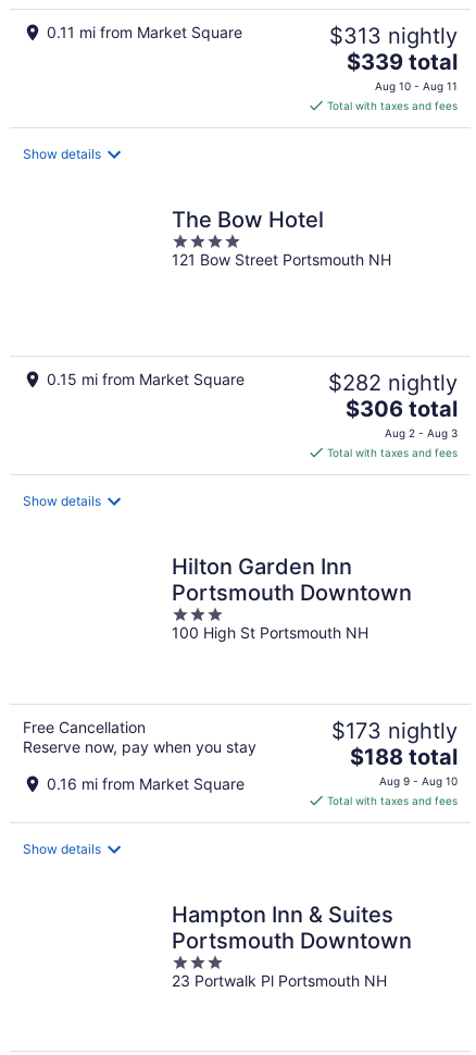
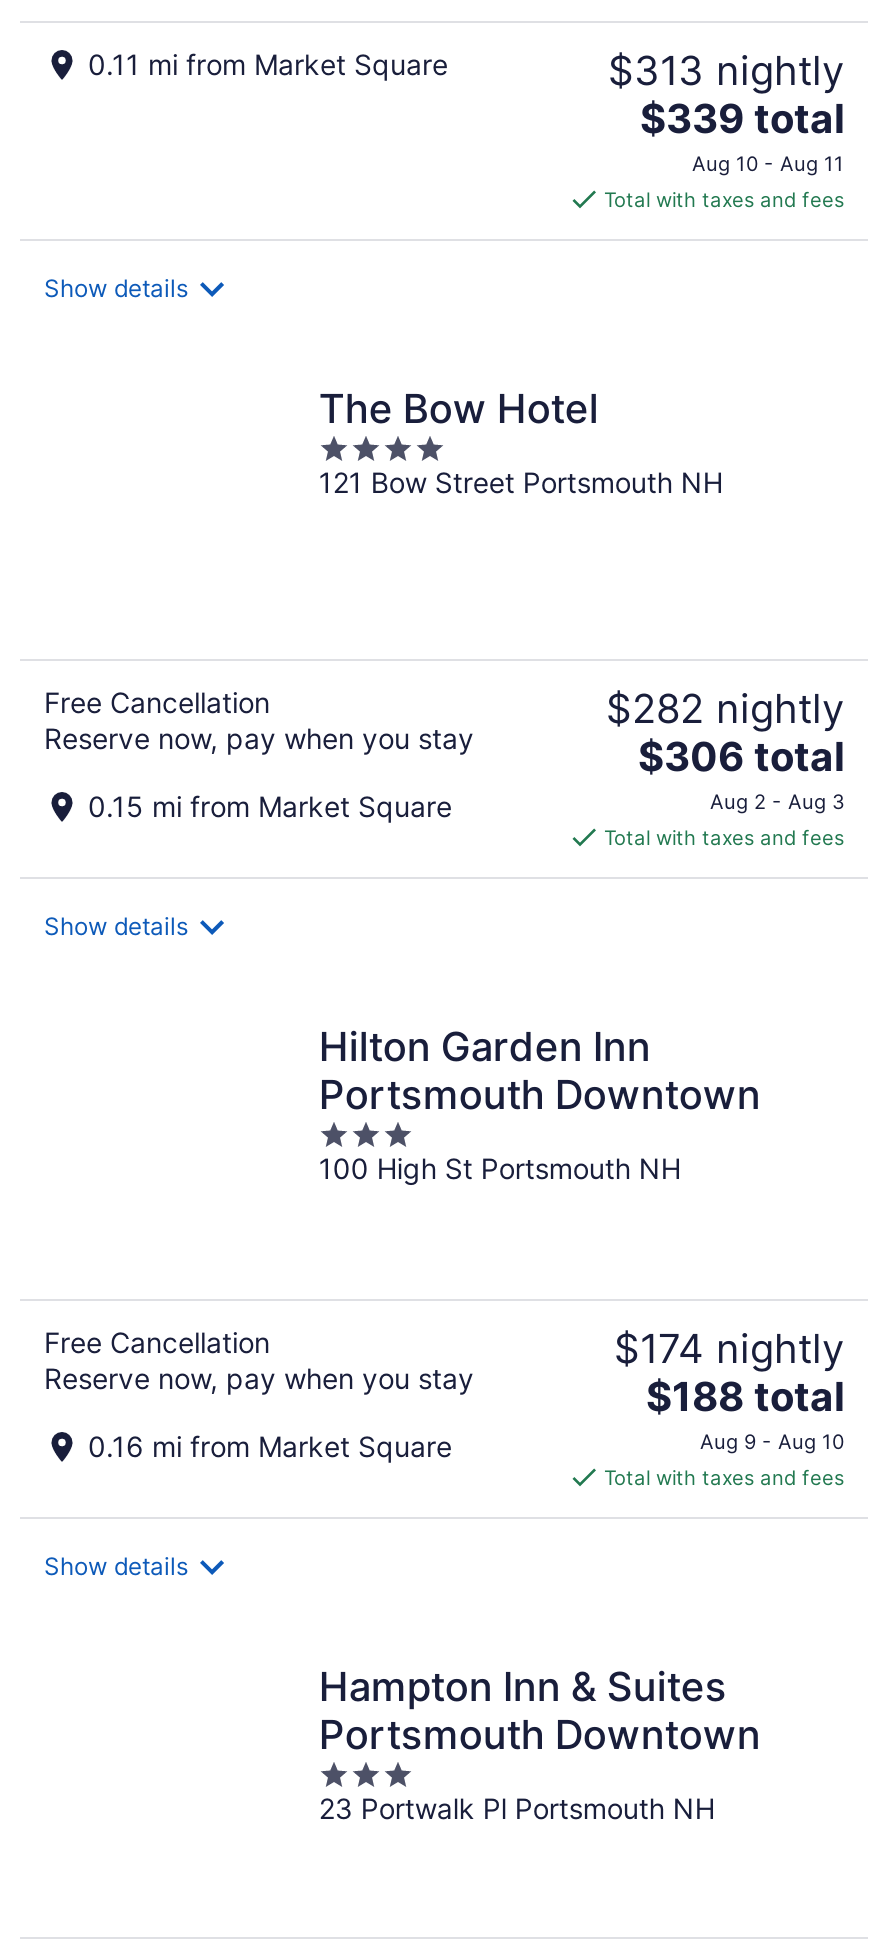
moved [47,370,245,389] -> [88,790,452,824]: 0.15 mi from Market Square
none -> [44,686,474,756] Free Cancellation | Reserve now, pay when you stay
[331,717,458,744] $173 nightly -> [614,1324,844,1372] $174 nightly

